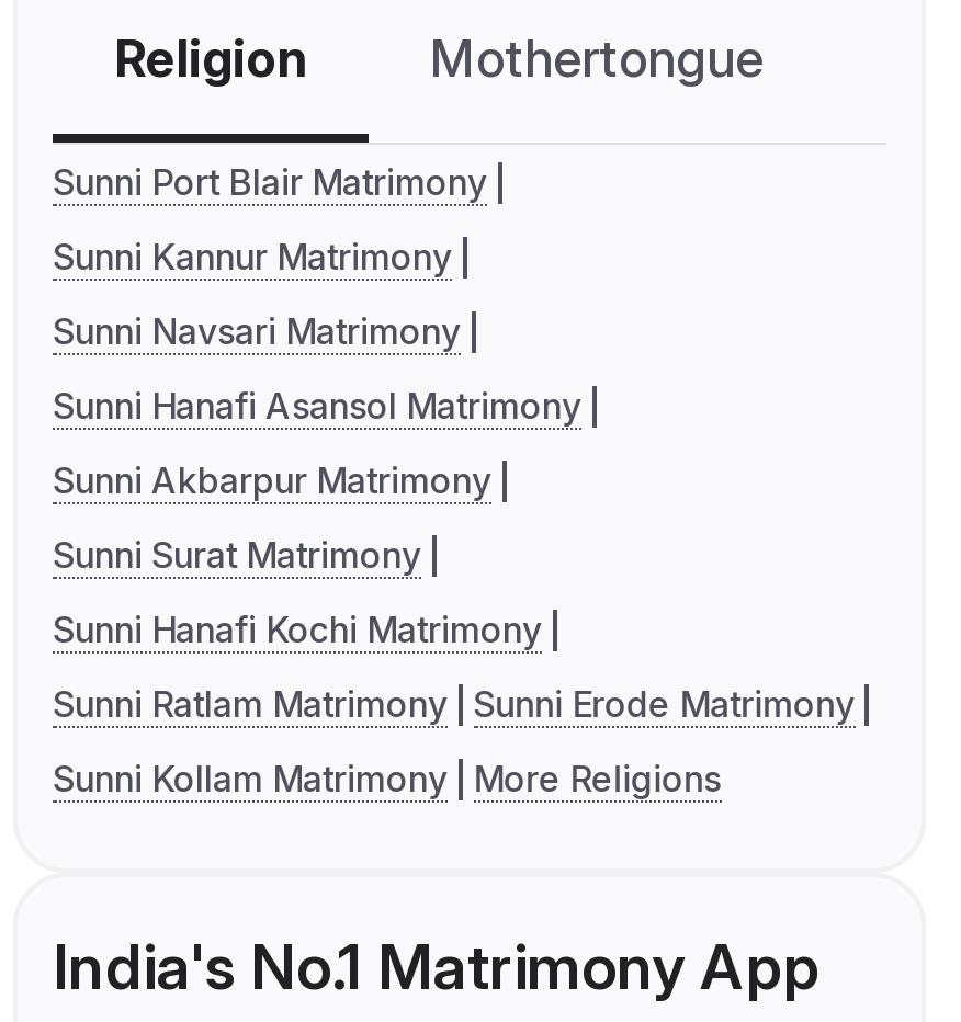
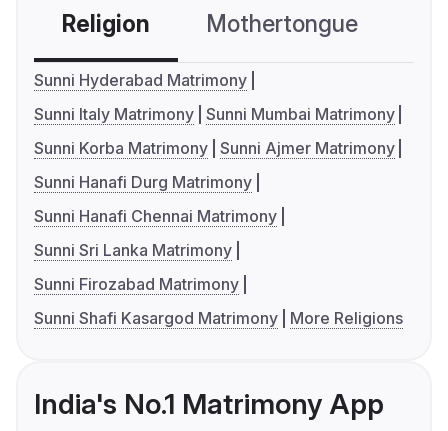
[53,161,855,801] Sunni Port Blair Matrimony | Sunni Kannur Matrimony | Sunni Navsari Matrimony | Sunni Hanafi Asansol Matrimony | Sunni Akbarpur Matrimony | Sunni Surat Matrimony | Sunni Hanafi Kochi Matrimony | Sunni Ratlam Matrimony Sunni Erode Matrimony | Sunni Kollam Matrimony More Religions -> [34,70,403,328] Sunni Hyderabad Matrimony | Sunni Italy Matrimony Sunni Mumbai Matrimony | Sunni Korba Matrimony Sunni Ajmer Matrimony | Sunni Hanafi Durg Matrimony | Sunni Hanafi Chennai Matrimony | Sunni Sri Lanka Matrimony | Sunni Firozabad Matrimony | Sunni Shafi Kasargod Matrimony More Religions

